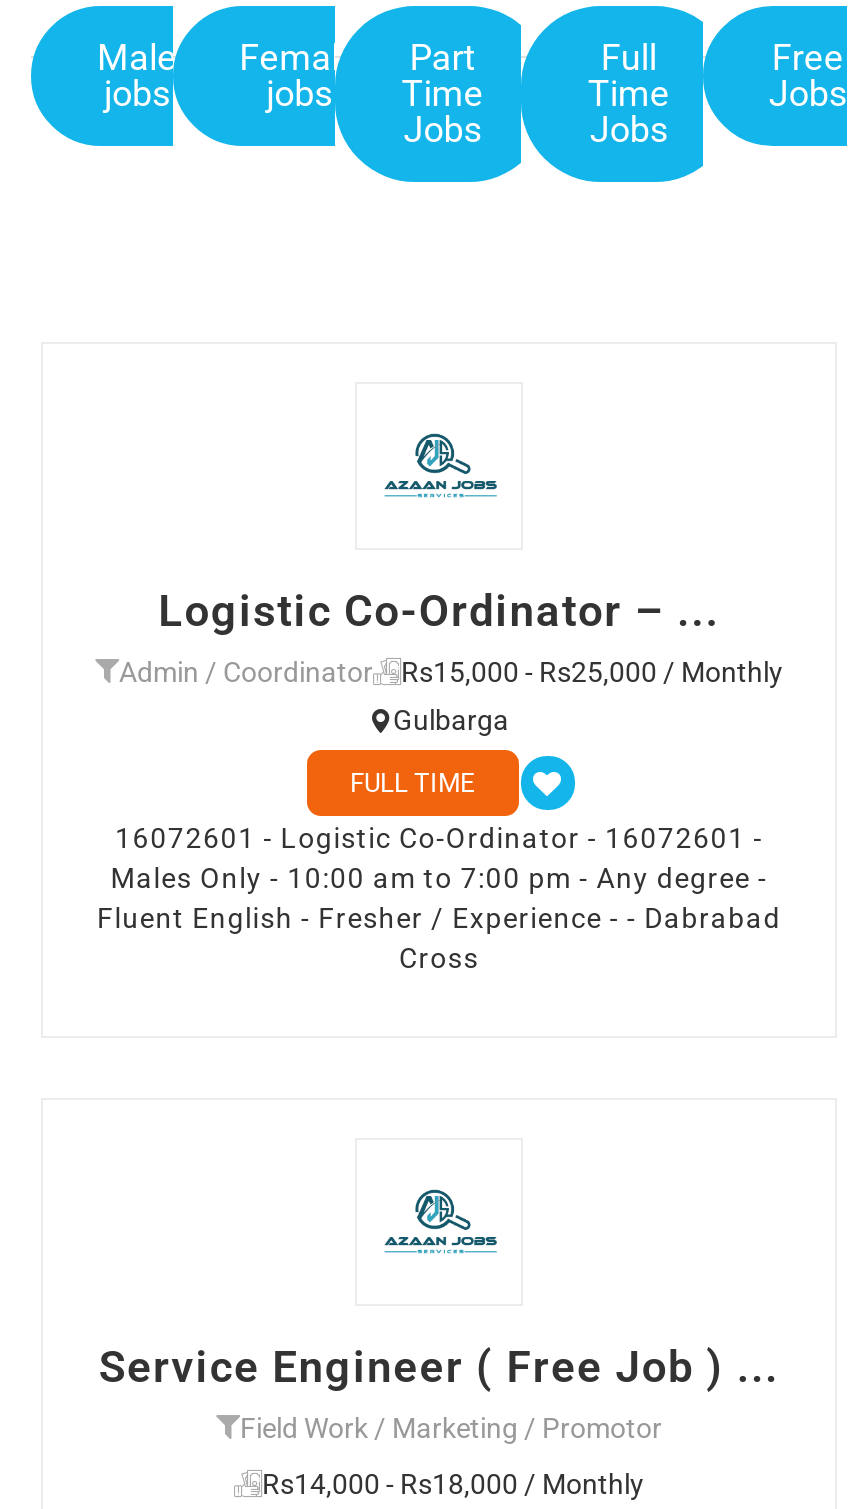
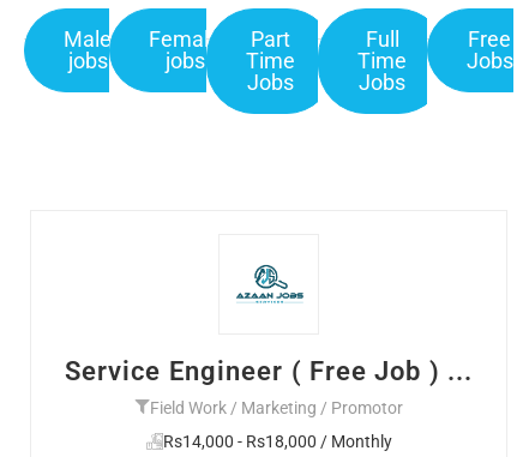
[97,586,783,974] Logistic Co-Ordinator – ... | Admin / Coordinator | Rs15,000 - Rs25,000 / Monthly | Gulbarga | FULL TIME | 16072601 - Logistic Co-Ordinator - 16072601 - | Males Only - 10:00 am to 7:00 pm - Any degree - | Fluent English - Fresher / Experience - - Dabrabad | Cross -> none

